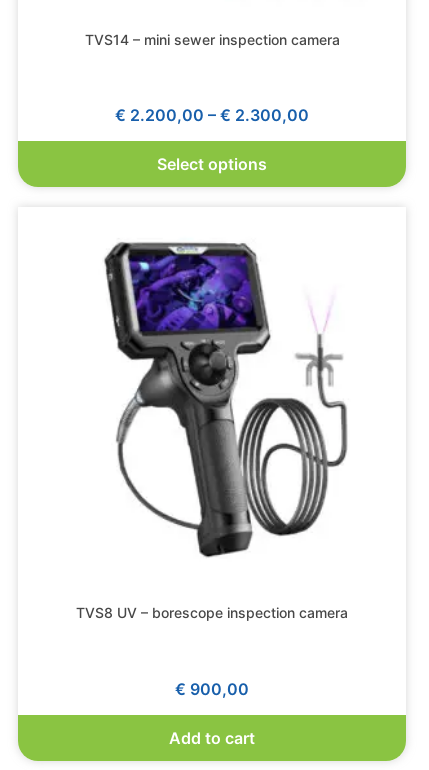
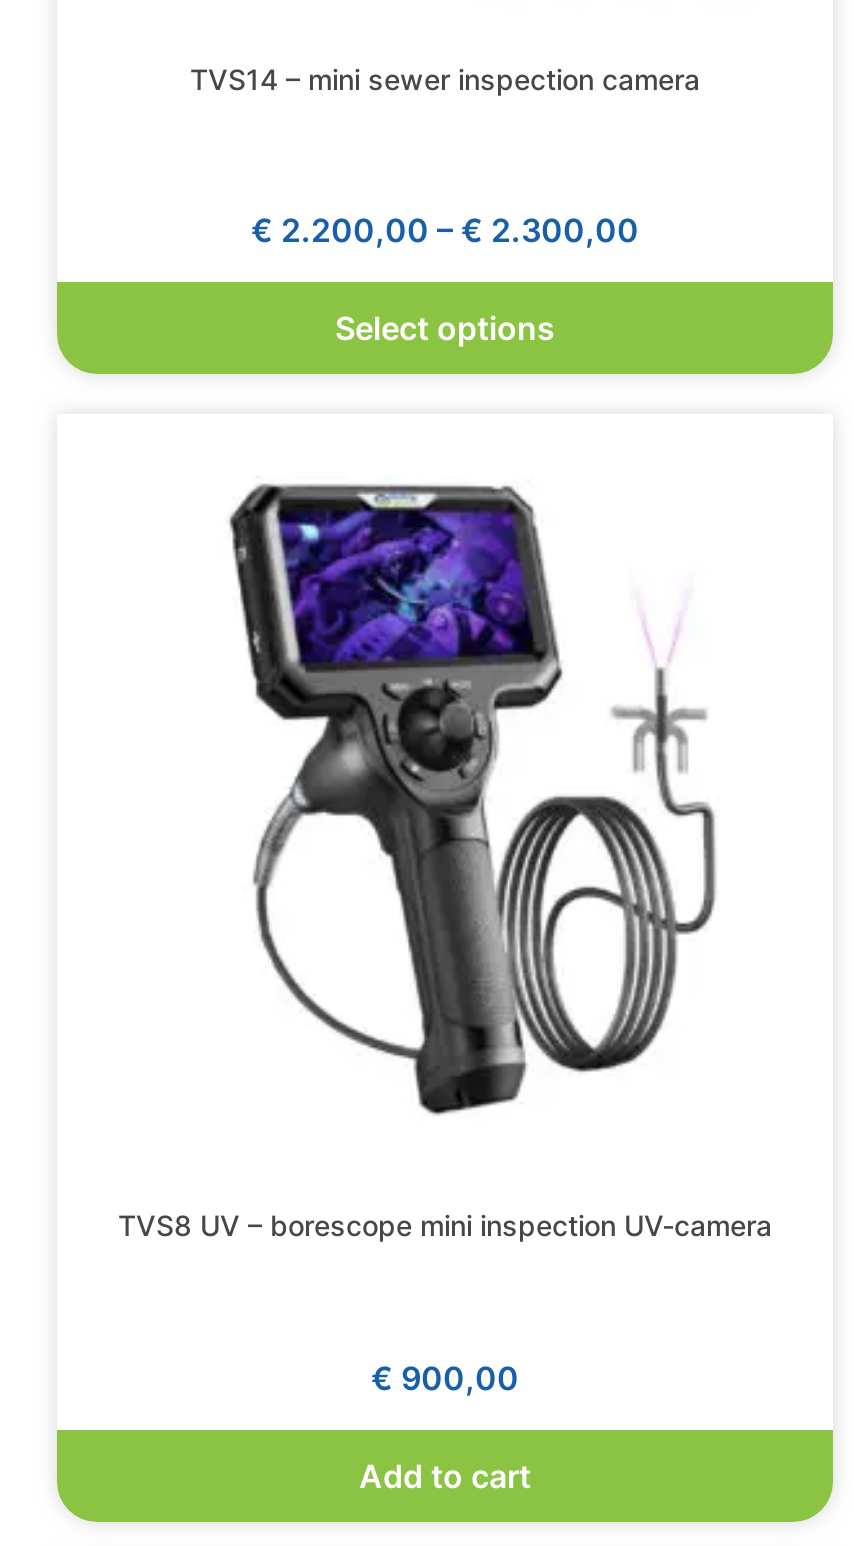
[76,604,348,621] TVS8 UV – borescope inspection camera -> [118,1209,772,1243] TVS8 UV – borescope mini inspection UV-camera

